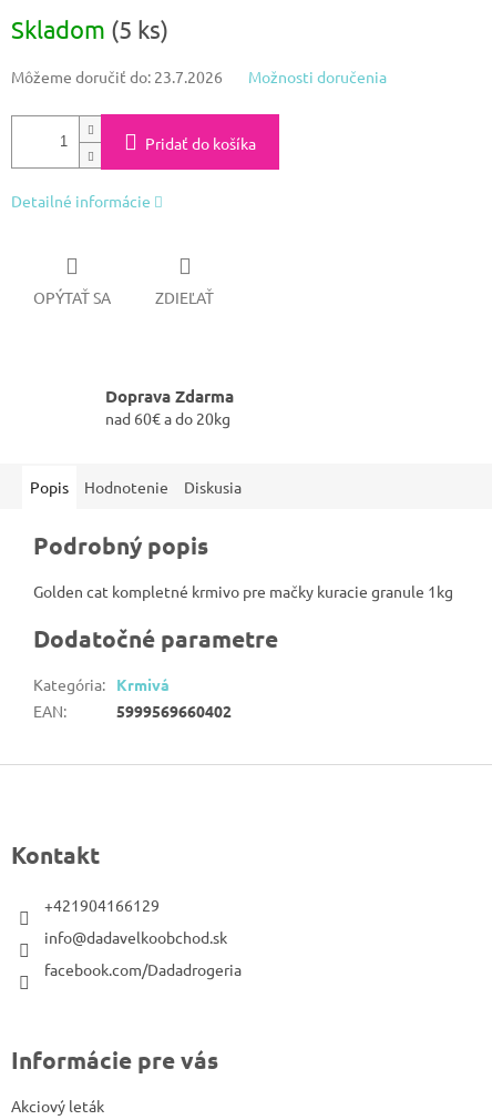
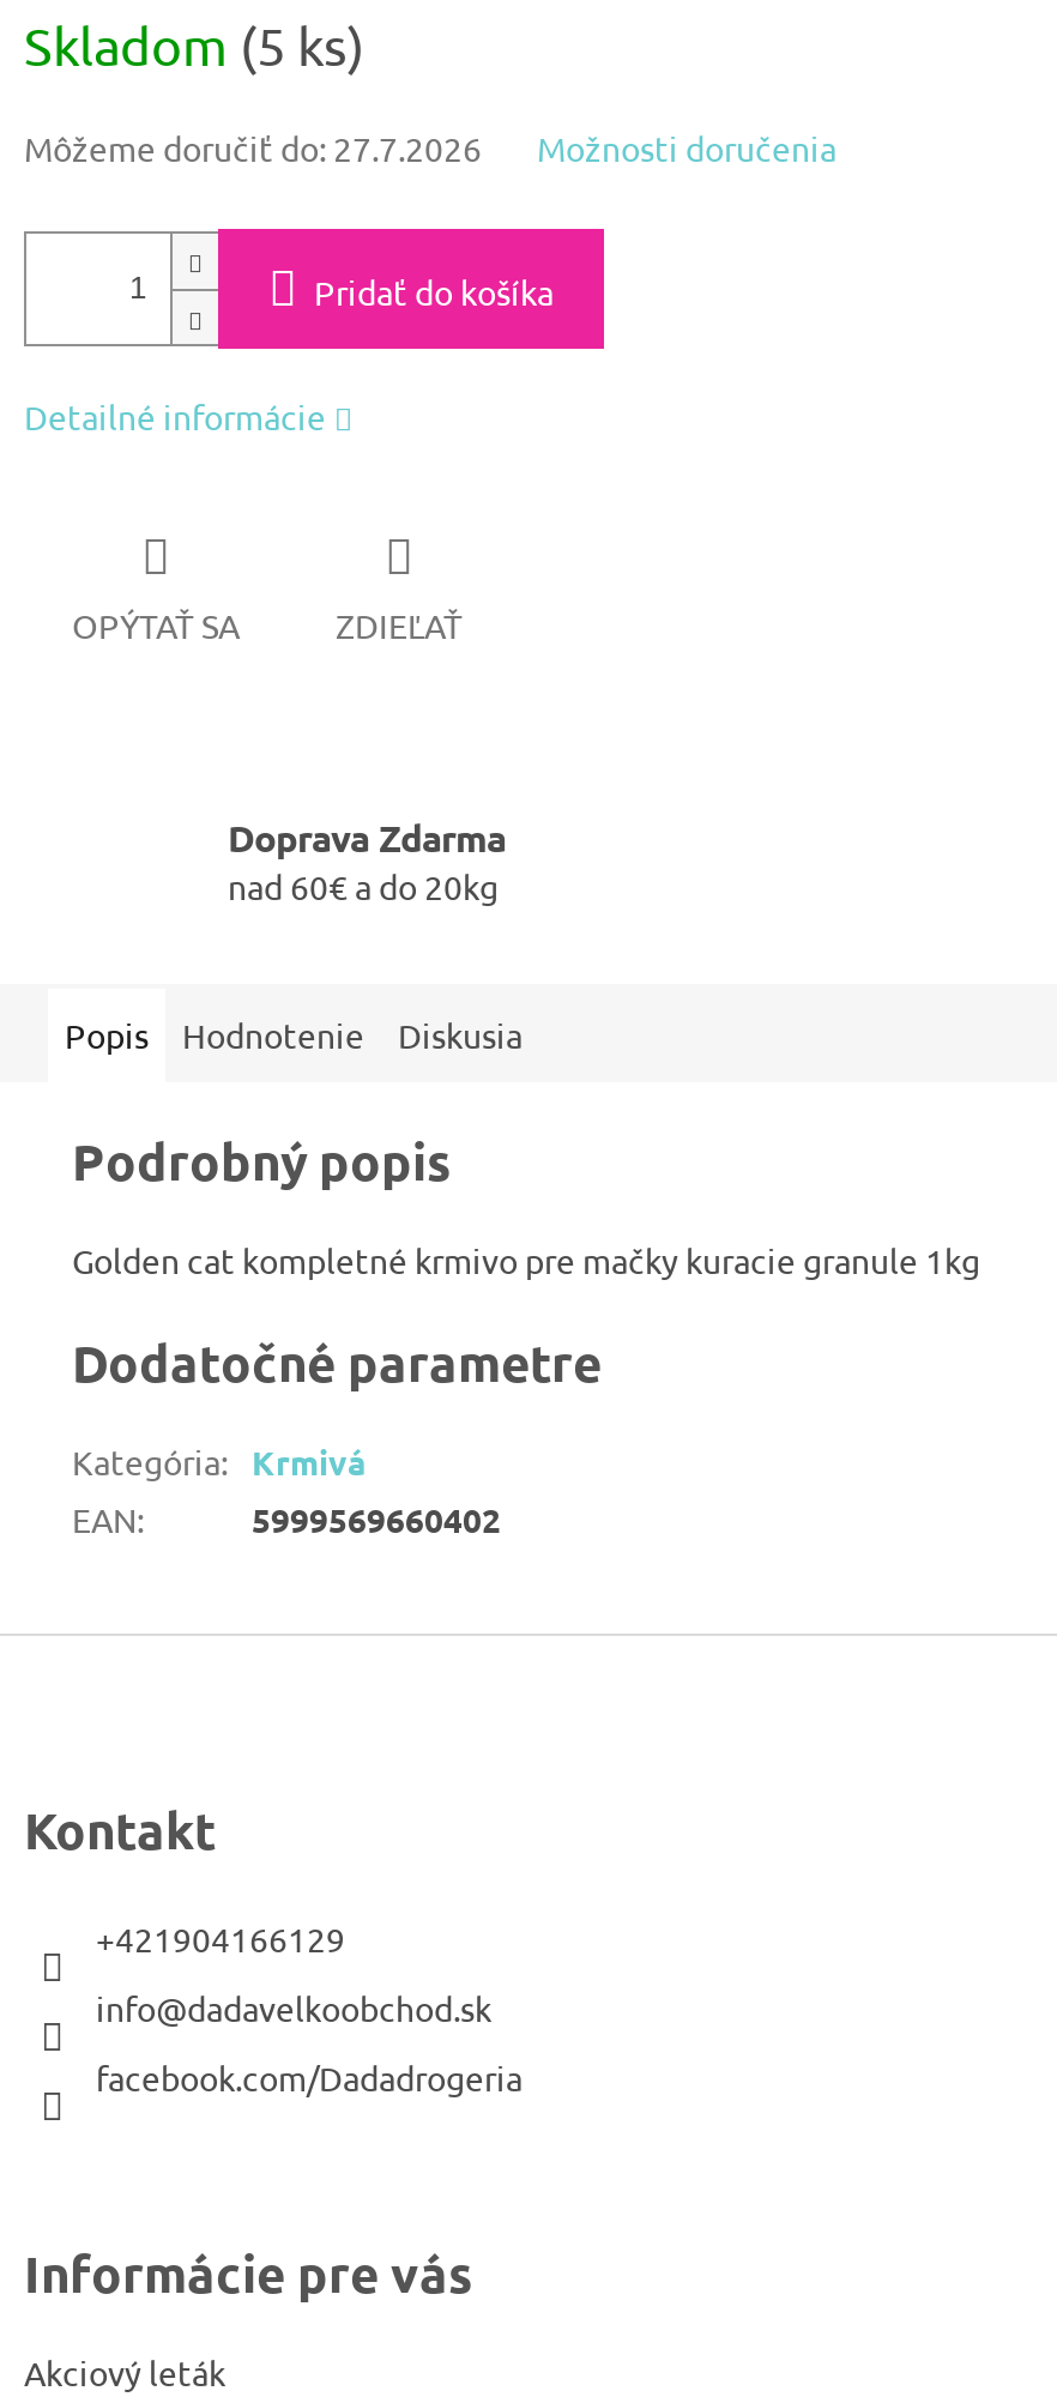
[11,66,223,86] Môžeme doručiť do: 23.7.2026 -> [24,125,482,169] Môžeme doručiť do: 27.7.2026

